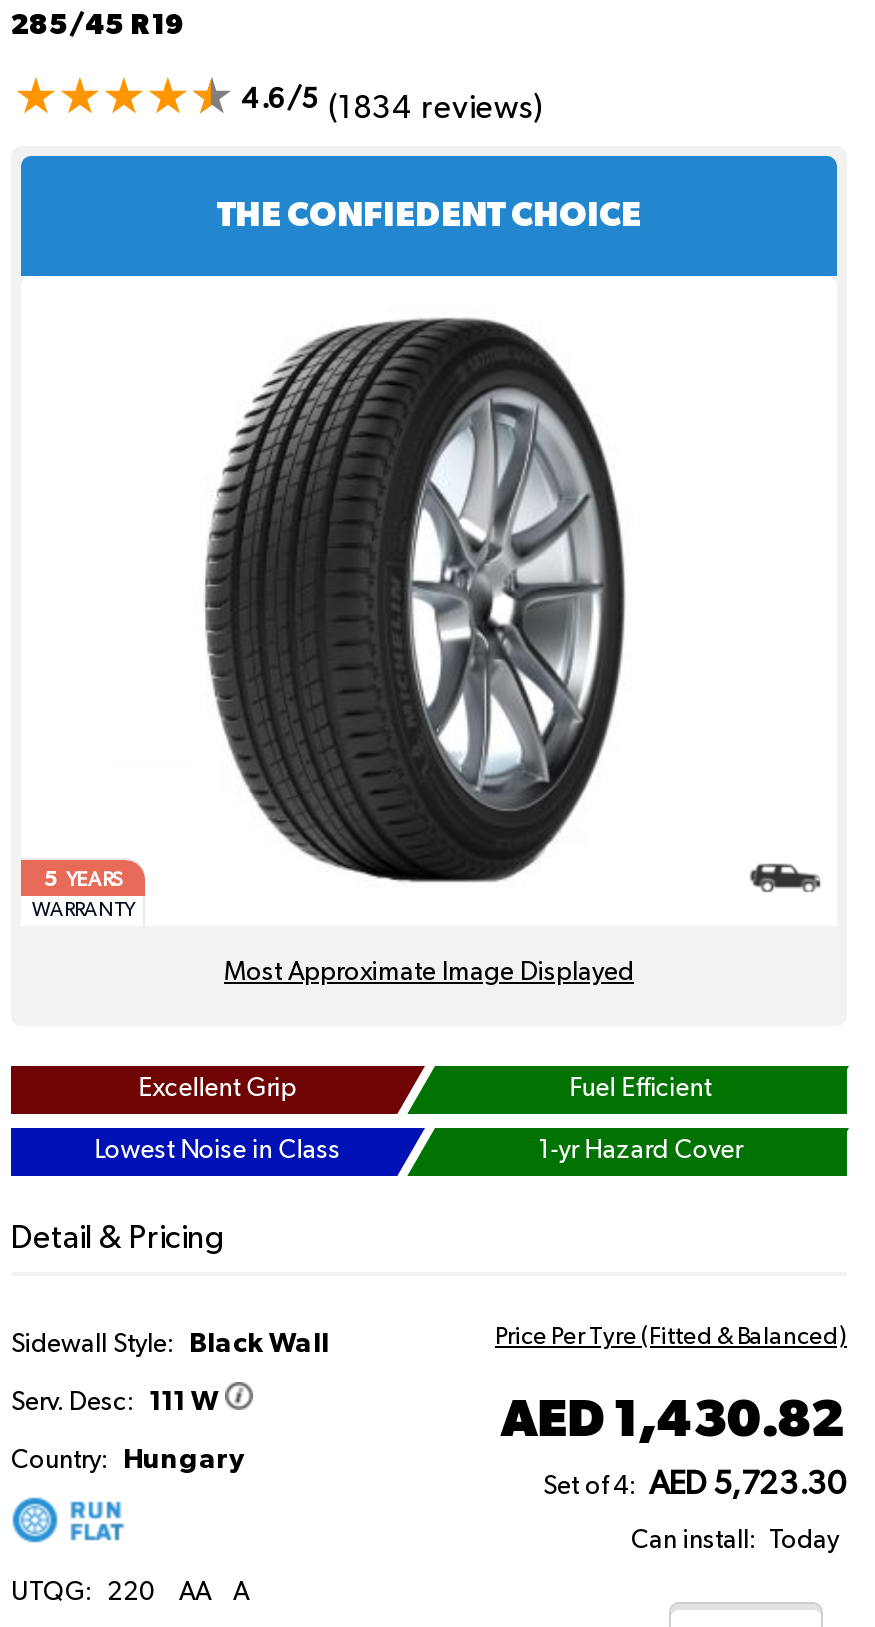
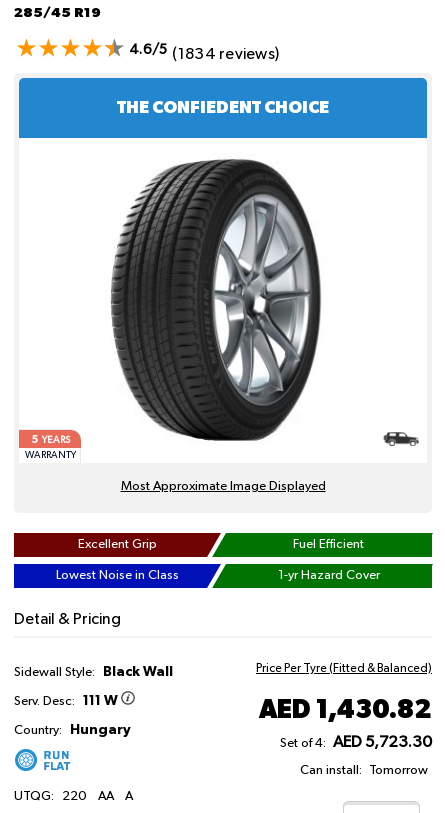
[631,1527,839,1553] Can install: Today -> [300,764,428,777] Can install: Tomorrow

